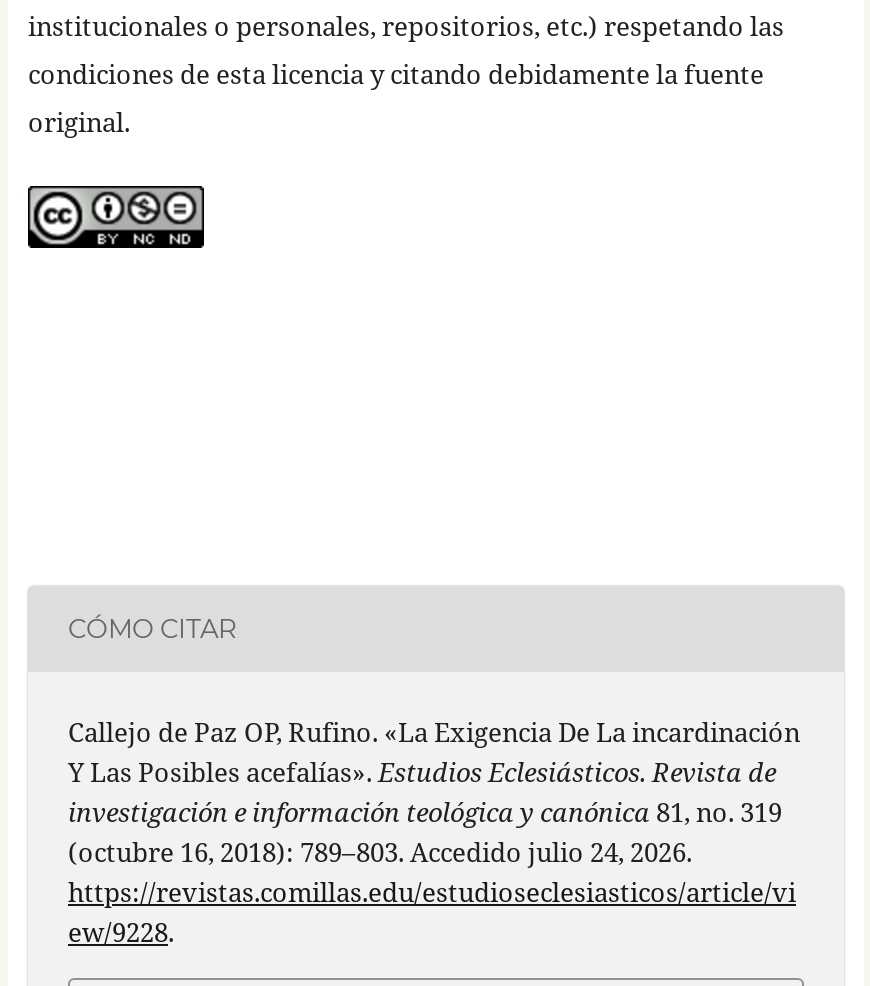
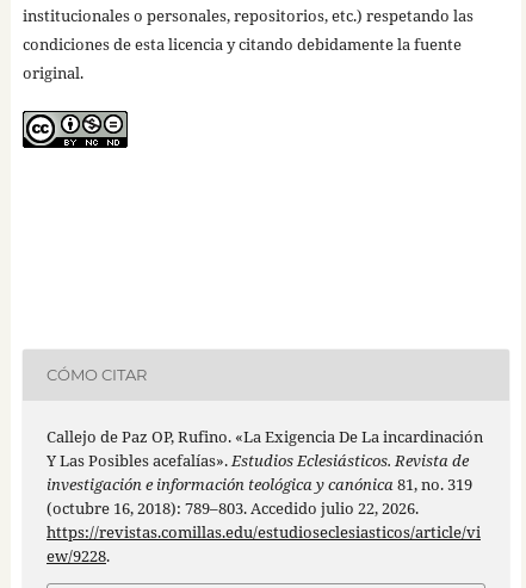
[68,834,692,870] (octubre 16, 2018): 789–803. Accedido julio 24, 2026. -> [47,497,419,519] (octubre 16, 2018): 789–803. Accedido julio 22, 2026.

